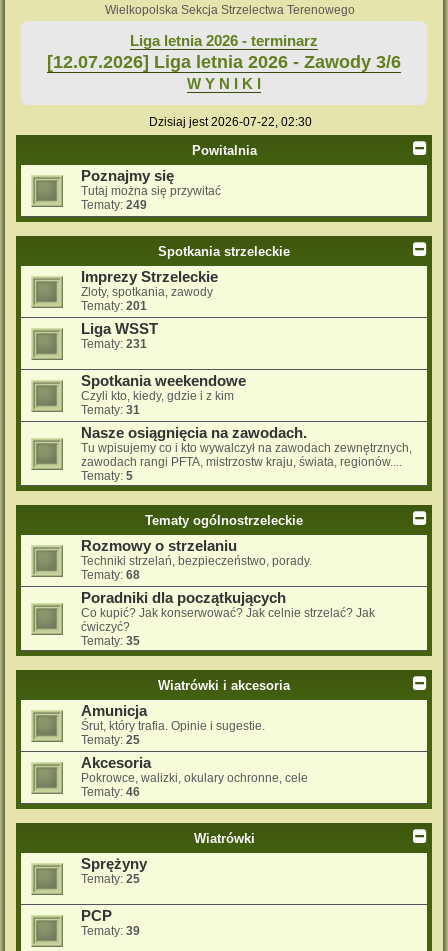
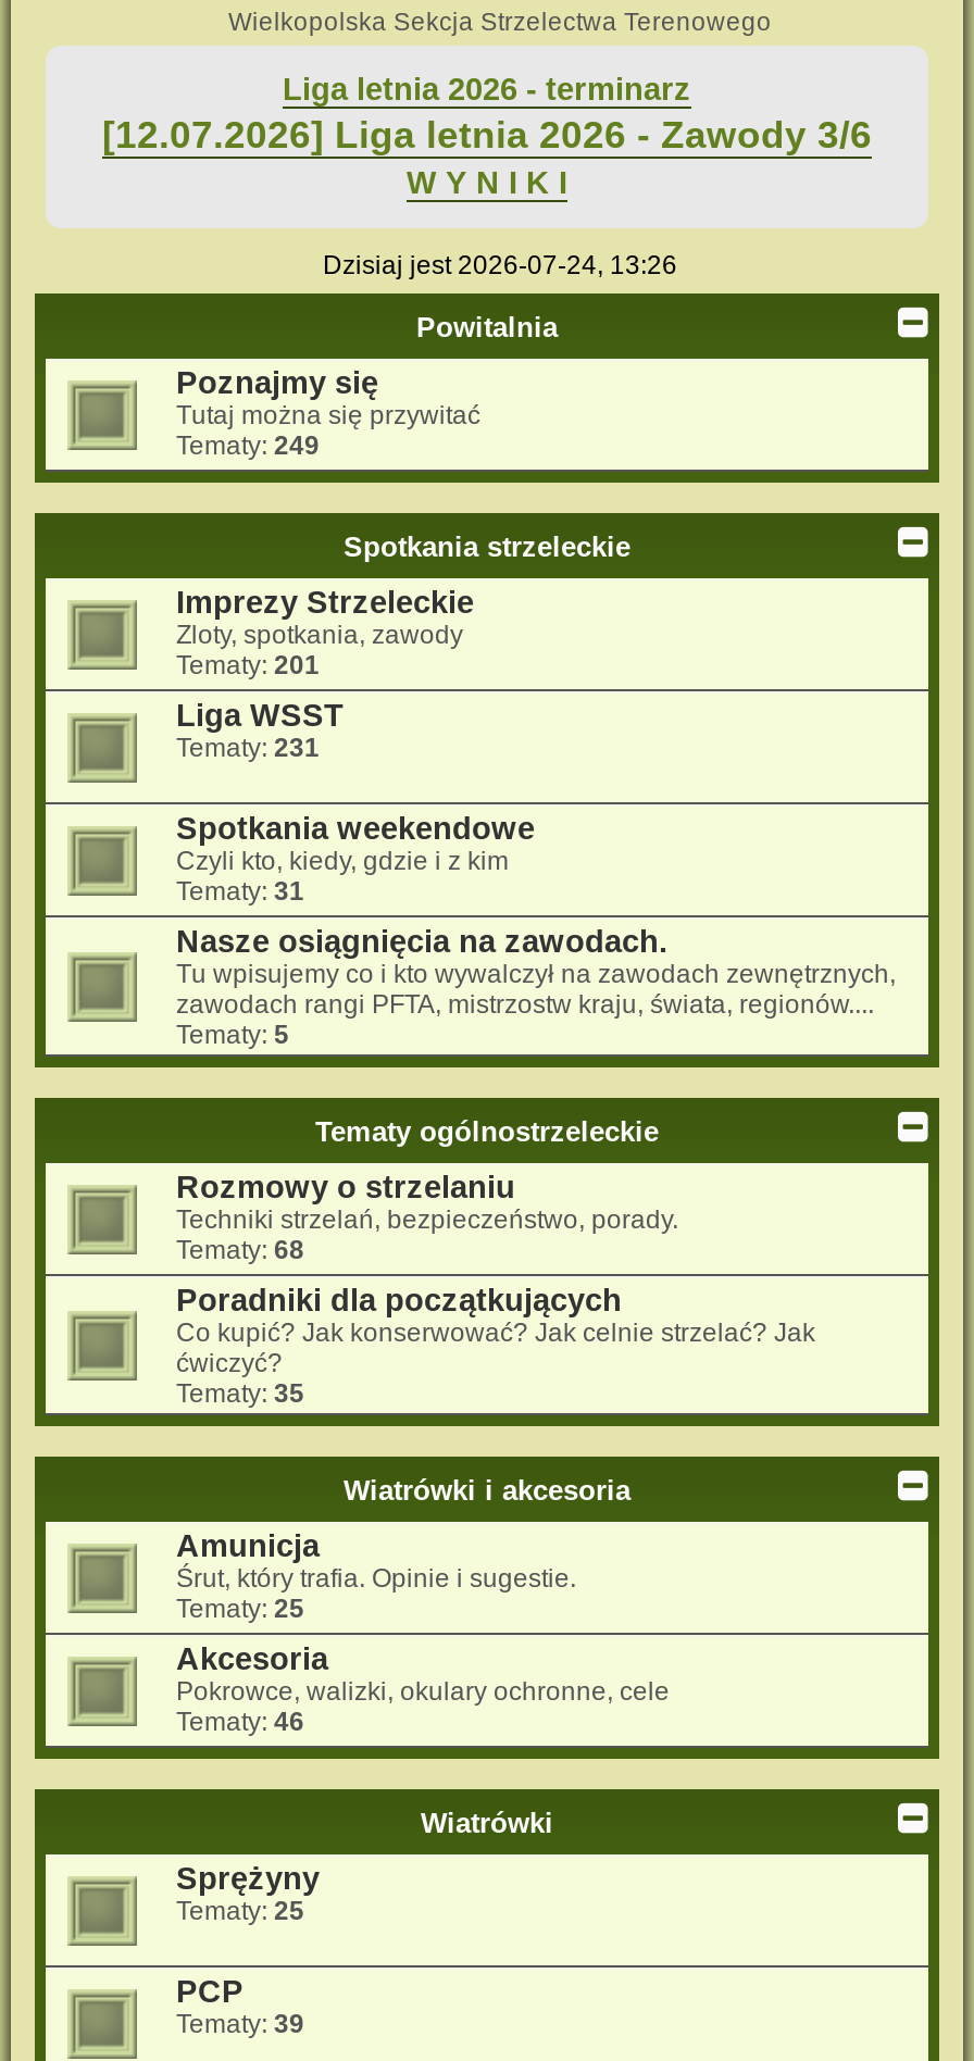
[148,115,311,129] Dzisiaj jest 2026-07-22, 02:30 -> [323,250,677,281] Dzisiaj jest 2026-07-24, 13:26

